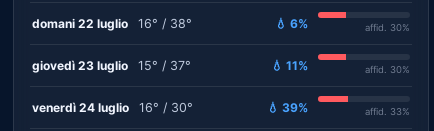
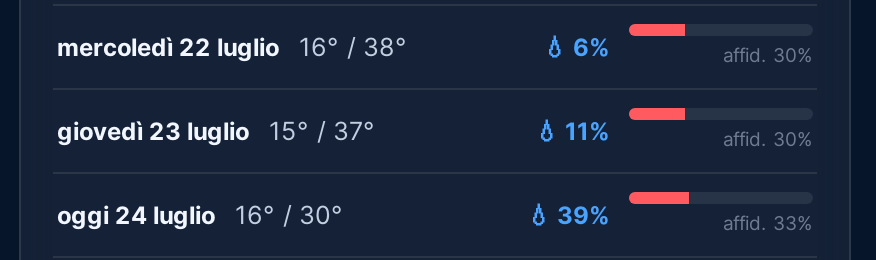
[32,15,128,30] domani 22 luglio -> [57,31,279,61] mercoledì 22 luglio
[32,99,129,114] venerdì 24 luglio -> [57,199,215,229] oggi 24 luglio

